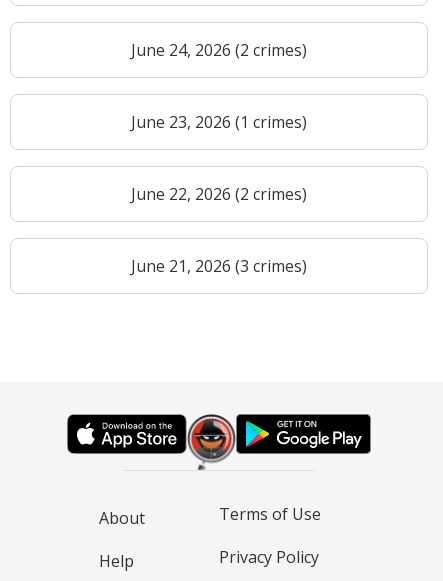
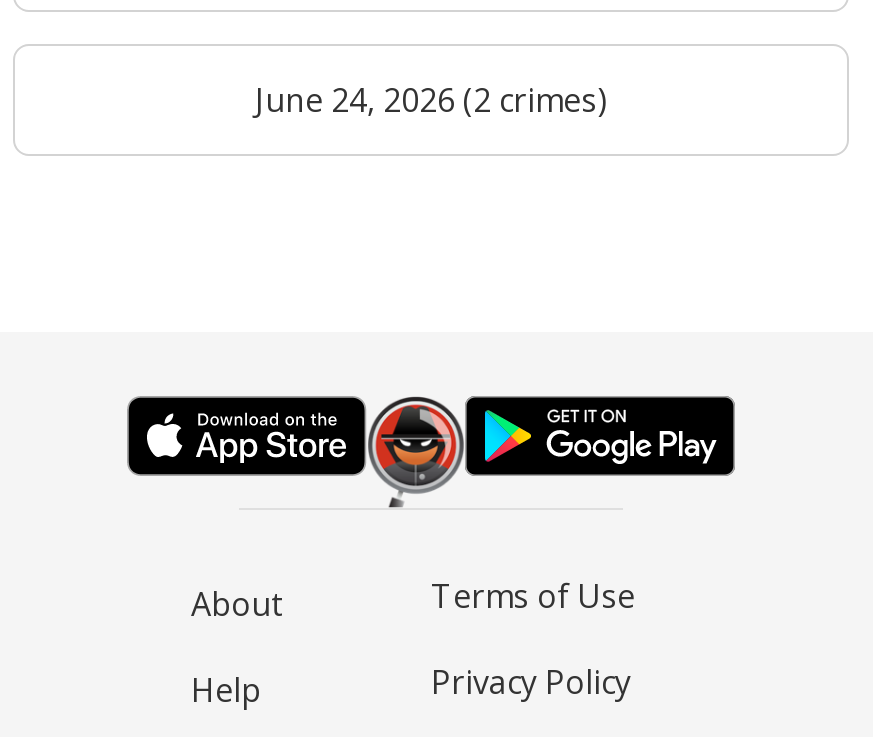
[131,111,307,277] June 23, 2026 (1 crimes) | June 22, 2026 (2 crimes) | June 21, 2026 (3 crimes) -> none

